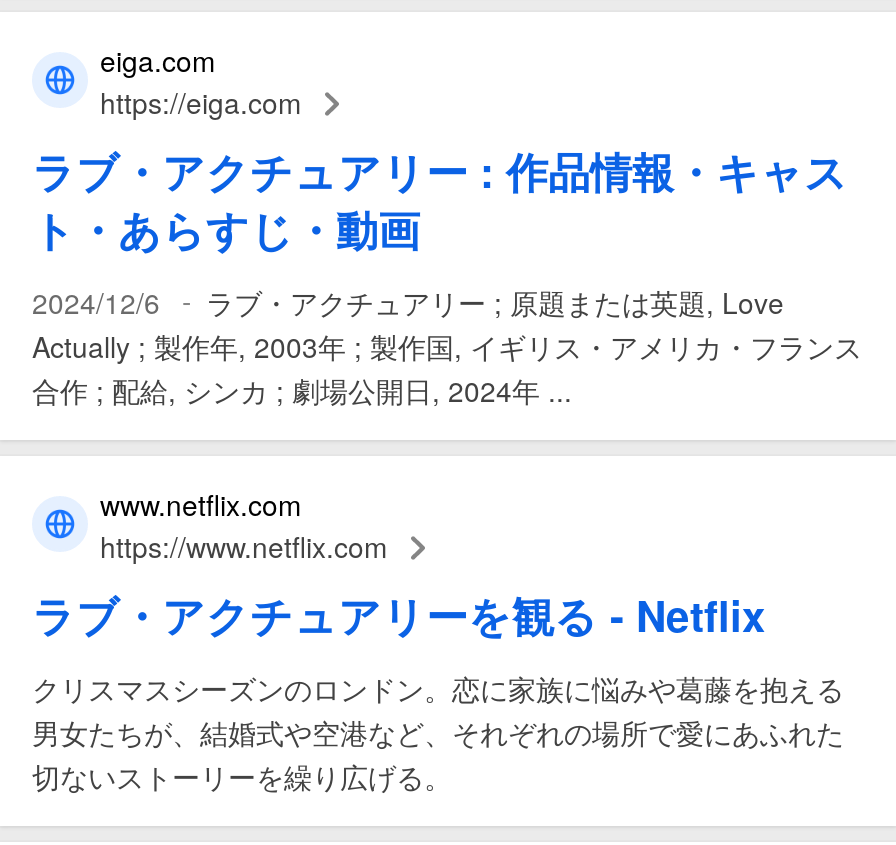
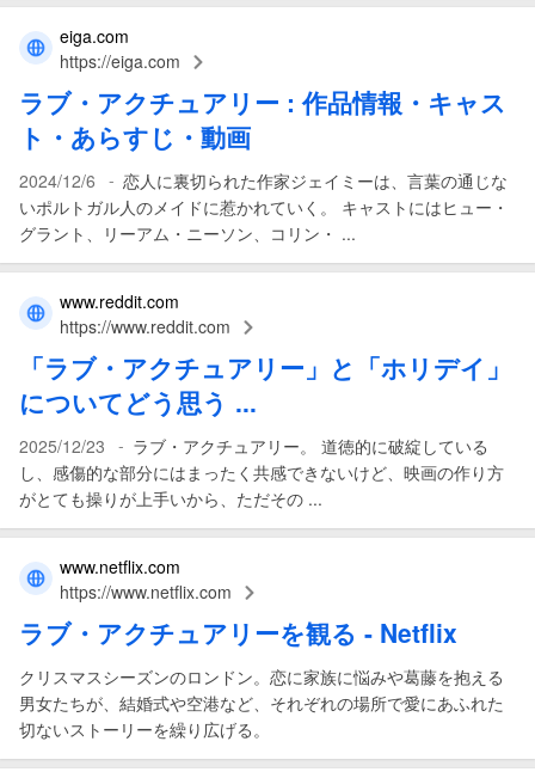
[32,280,862,410] 2024/12/6 - ラブ・アクチュアリー ; 原題または英題, Love | Actually ; 製作年, 2003年 ; 製作国, イギリス・アメリカ・フランス | 合作 ; 配給, シンカ ; 劇場公開日, 2024年 ... -> [19,167,511,510] 2024/12/6 - 恋人に裏切られた作家ジェイミーは、言葉の通じな | いポルトガル人のメイドに惹かれていく。 キャストにはヒュー・ | グラント、リーアム・ニーソン、コリン・ ... | www.reddit.com | https://www.reddit.com | 「ラブ・アクチュアリー」と「ホリデイ」 | についてどう思う ... | 2025/12/23 - ラブ・アクチュアリー。 道徳的に破綻している | し、感傷的な部分にはまったく共感できないけど、映画の作り方 | がとても操りが上手いから、ただその ...

